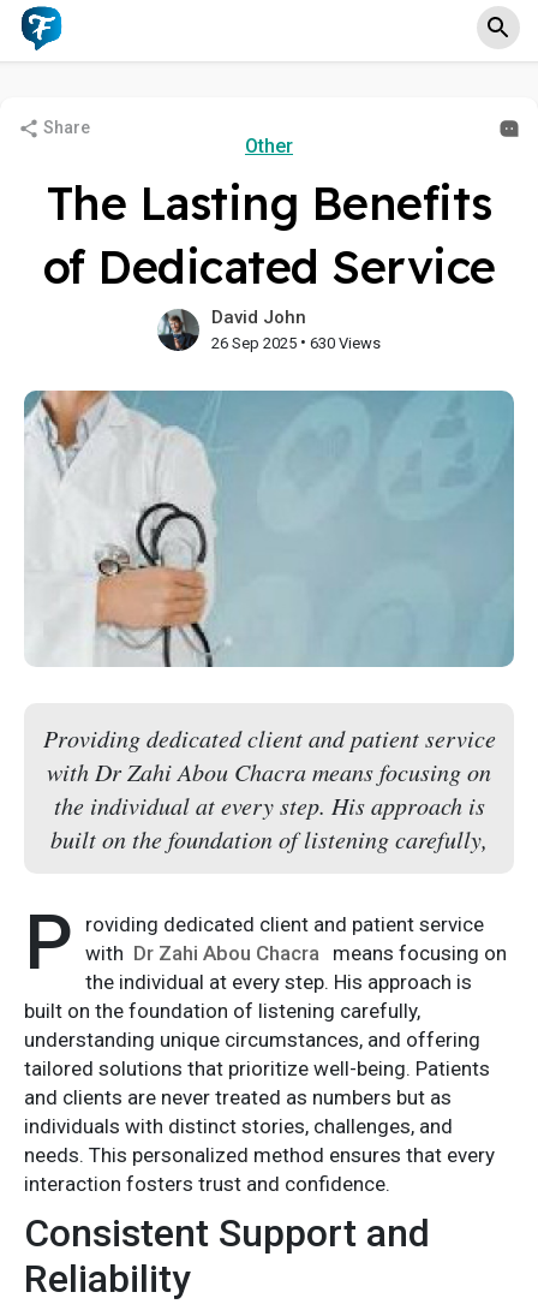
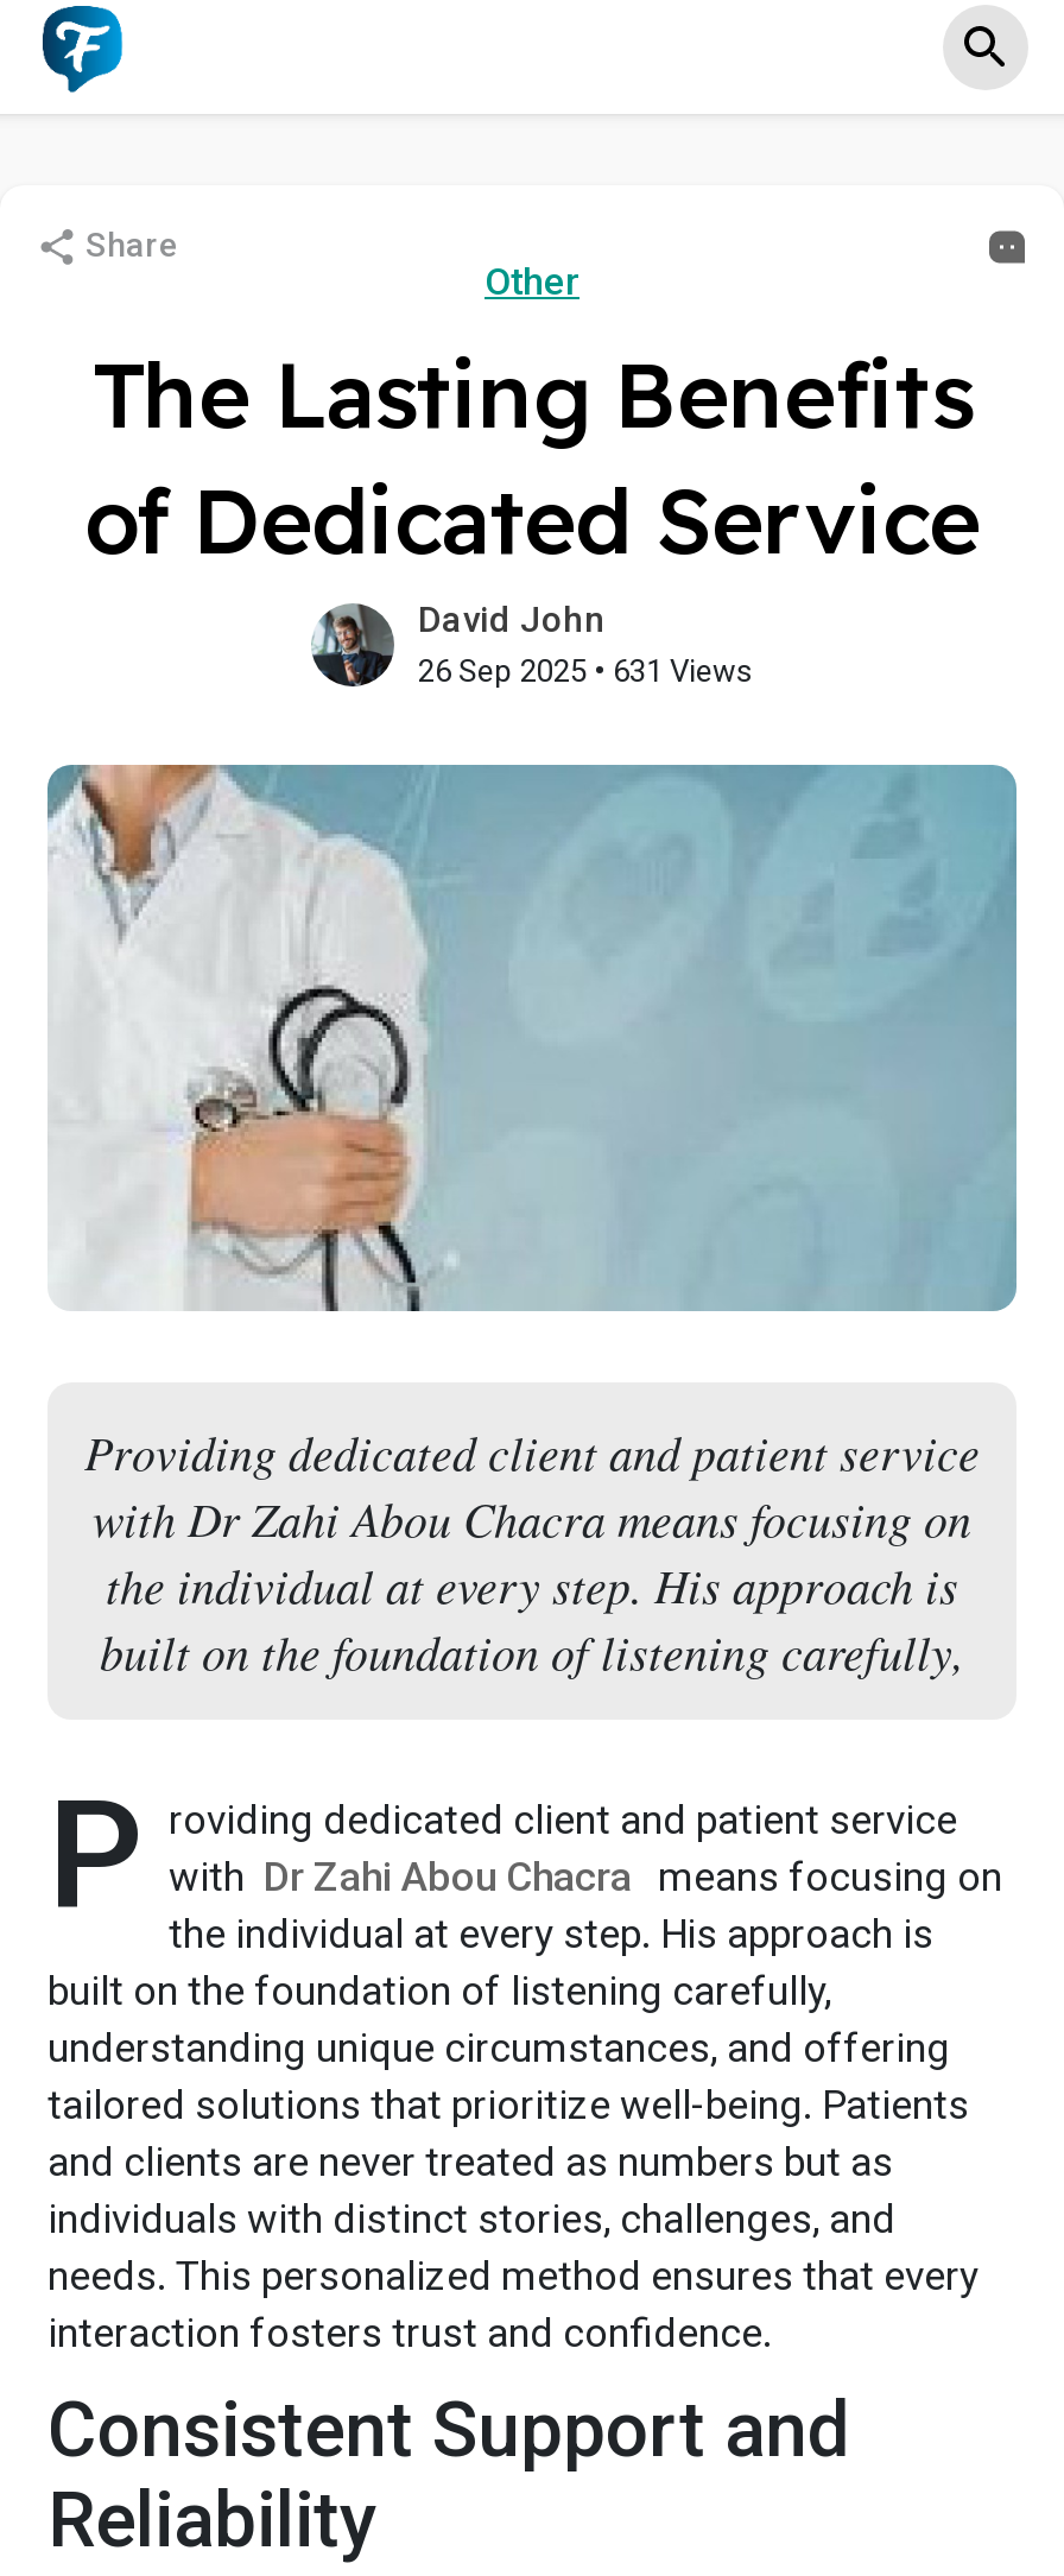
[211,333,381,352] 26 Sep 2025 • 630 Views -> [418,651,753,689] 26 Sep 2025 • 631 Views

